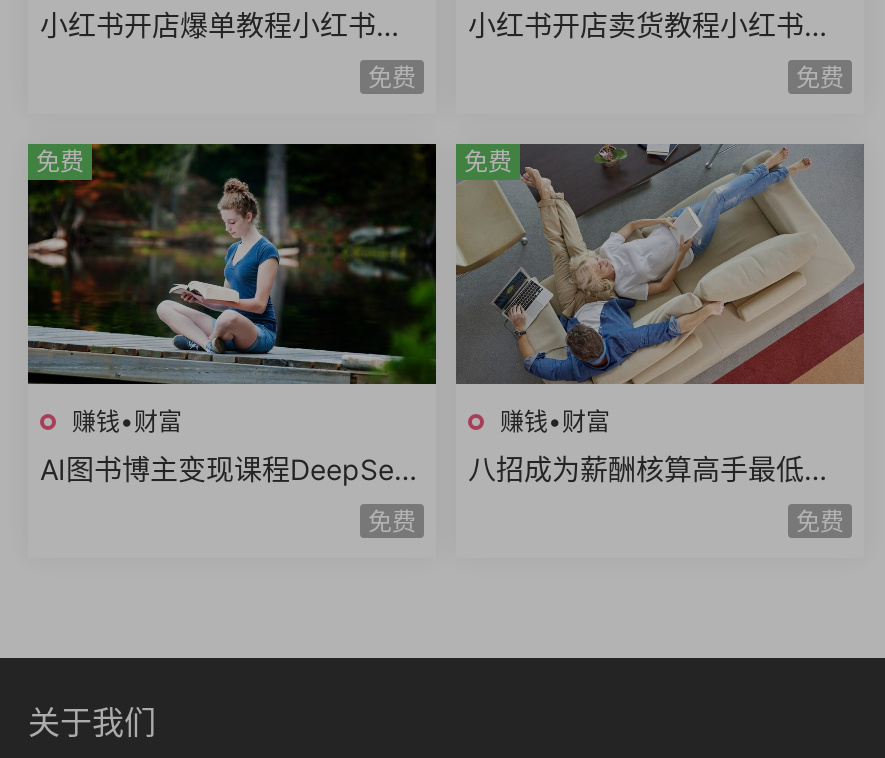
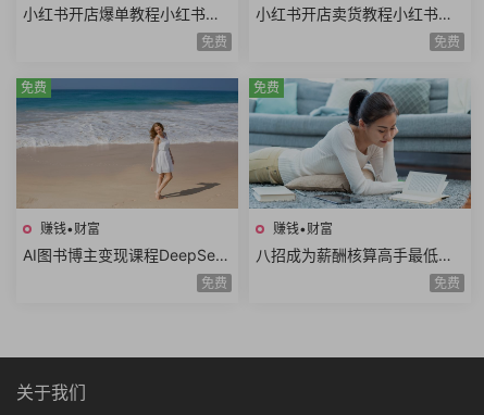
[26,142,438,386] [image] -> [15,77,239,209] [image]
[454,142,864,386] [image] -> [249,78,472,210] [image]

